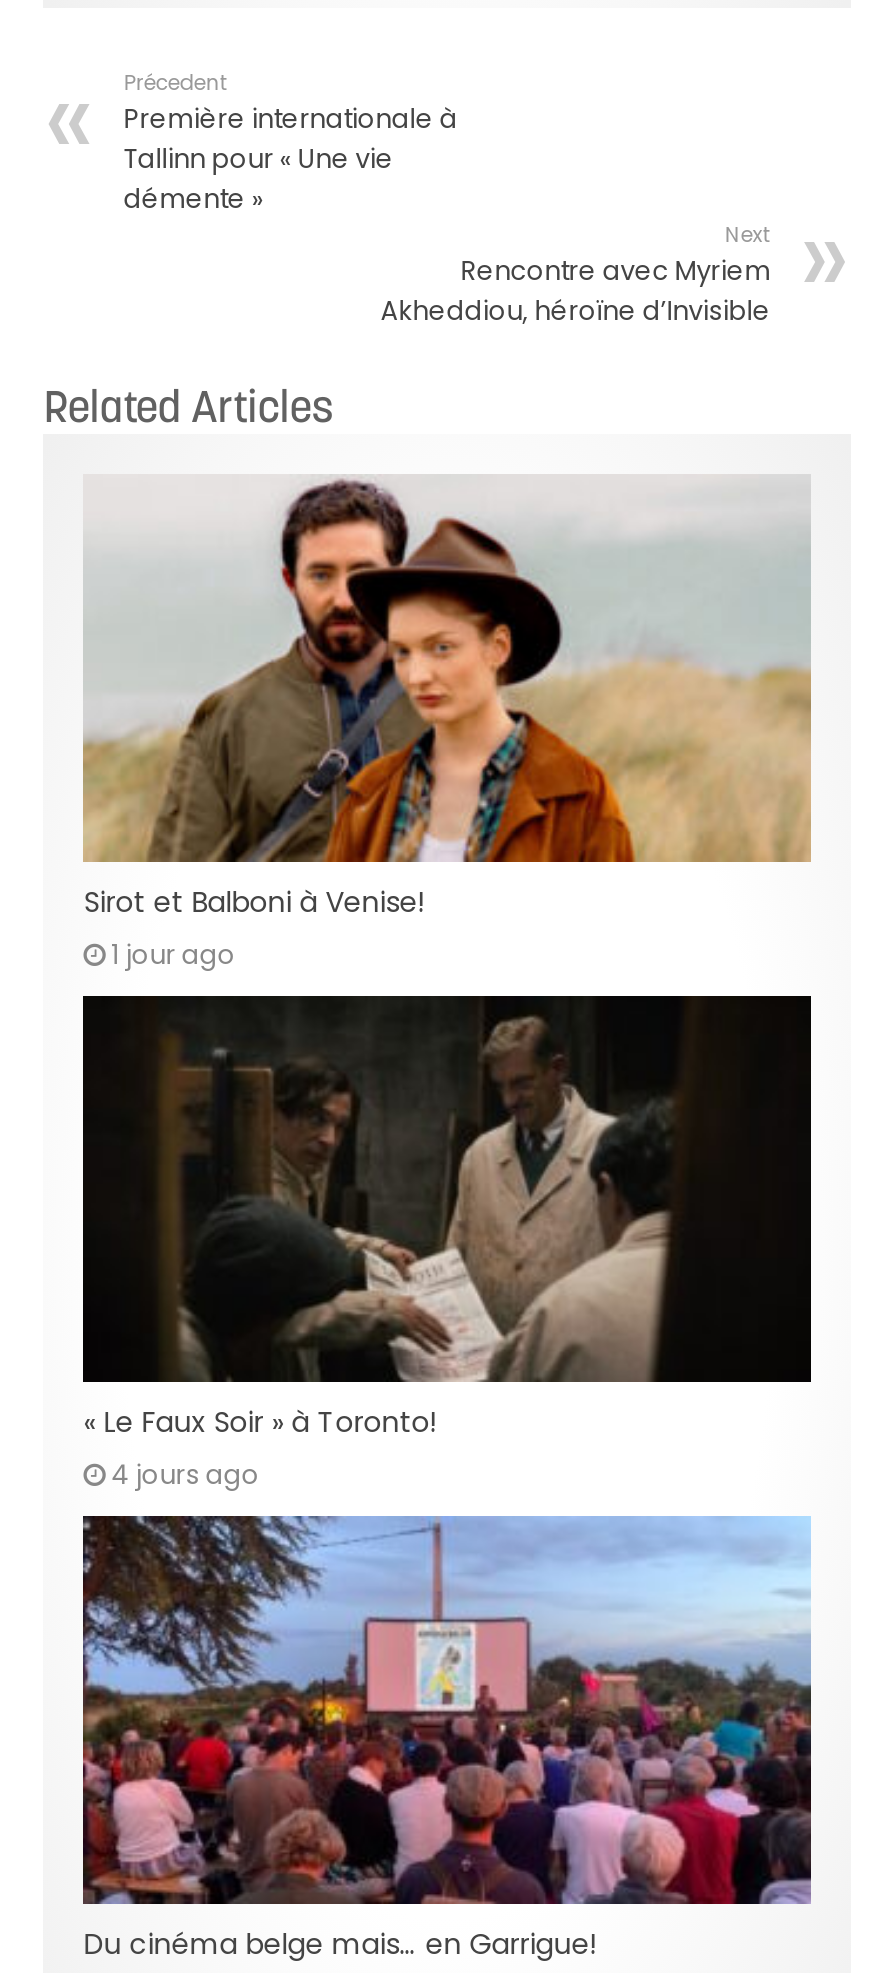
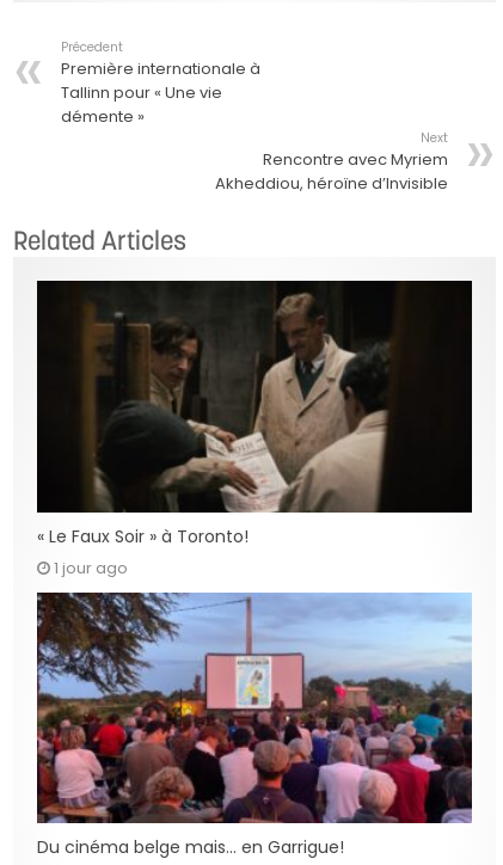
[81,476,813,974] [image] | Sirot et Balboni à Venise! | 1 jour ago -> none
[111,1457,259,1495] 4 jours ago -> [54,557,128,579] 1 jour ago

